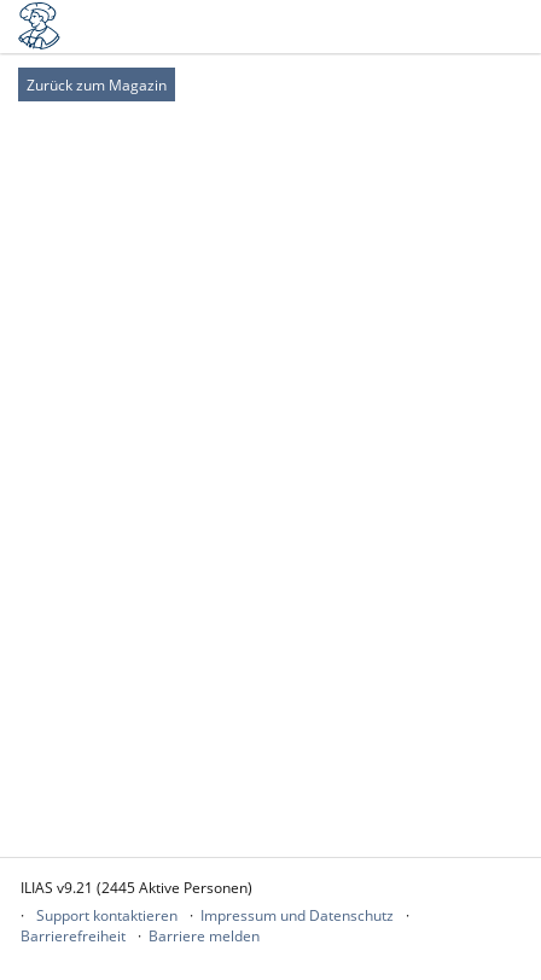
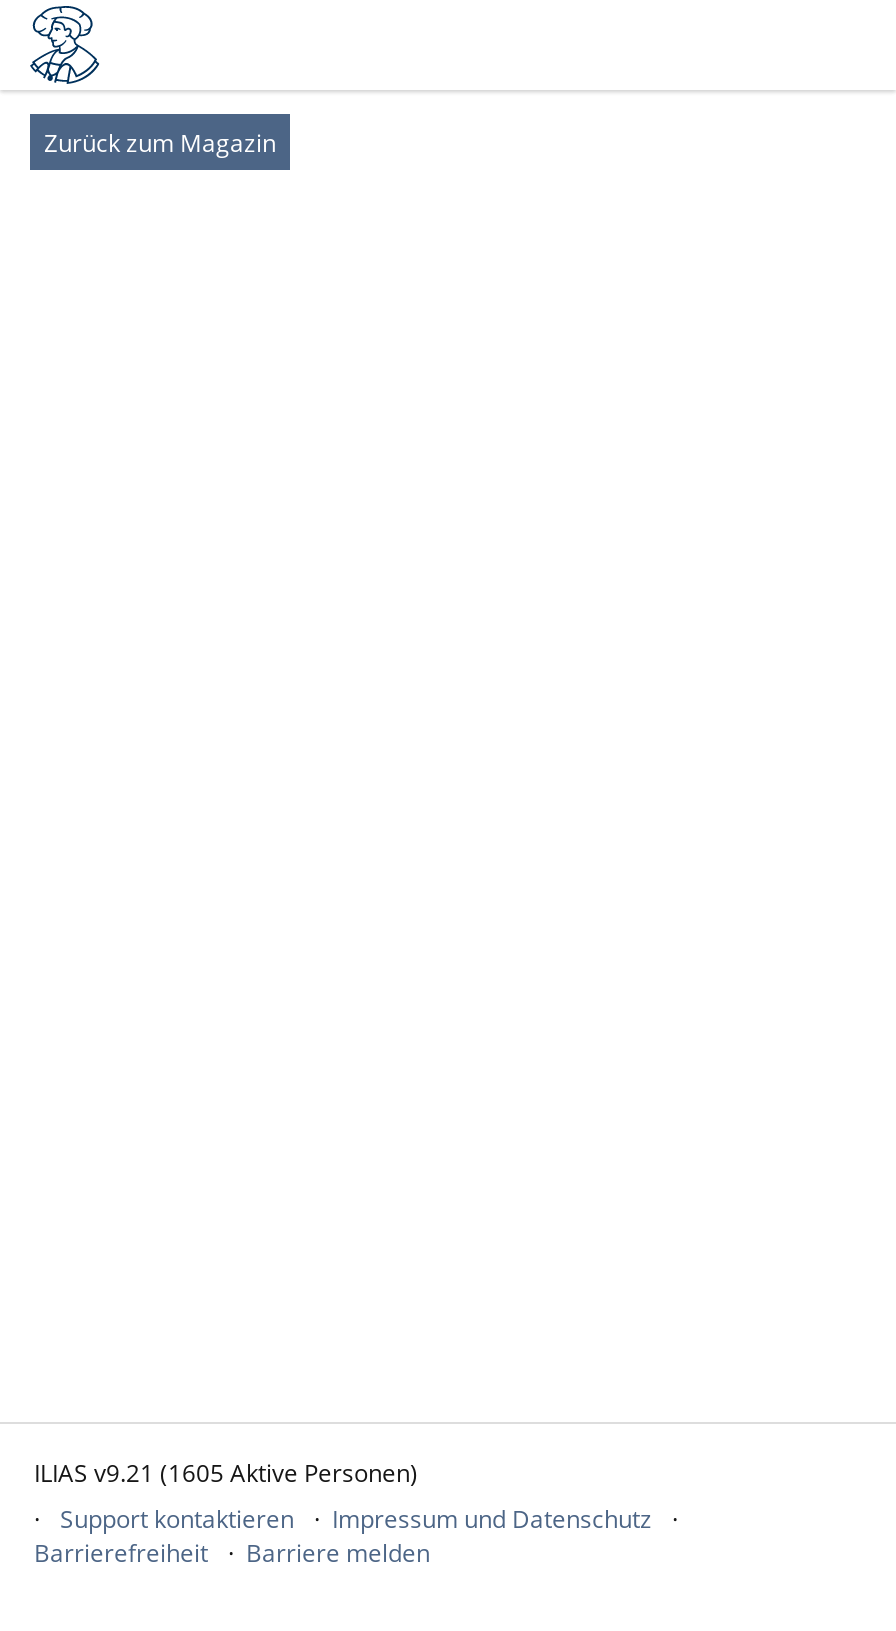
[21,877,252,898] ILIAS v9.21 (2445 Aktive Personen) -> [34,1456,418,1490] ILIAS v9.21 (1605 Aktive Personen)

